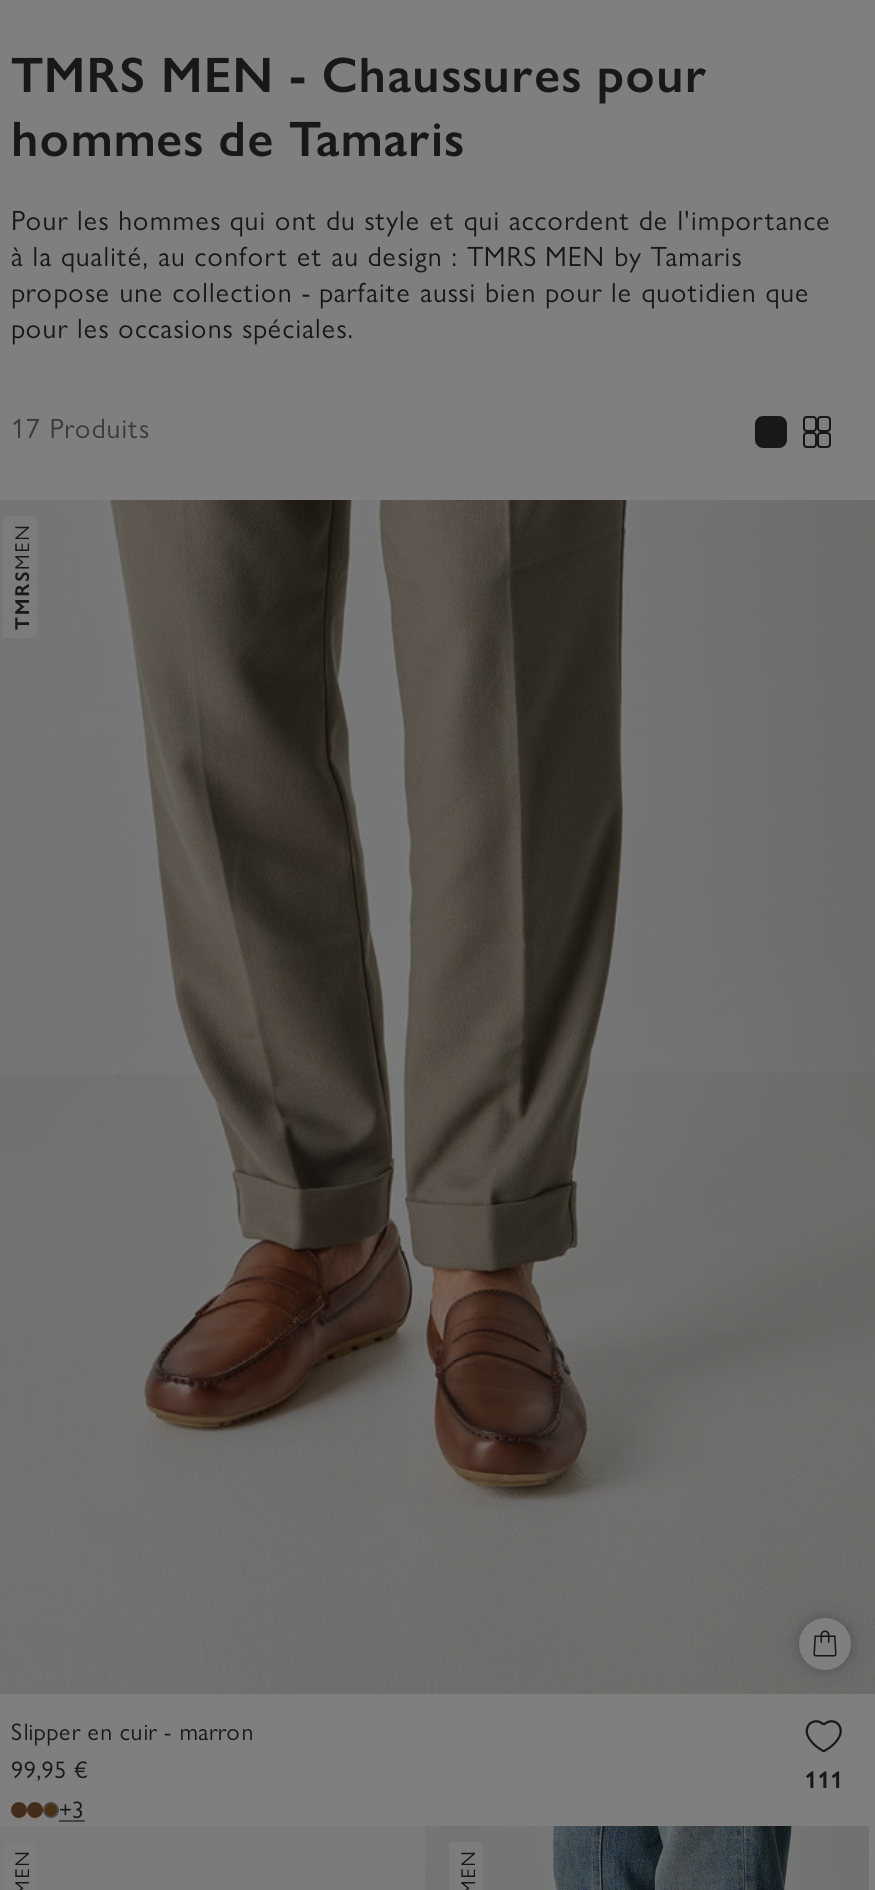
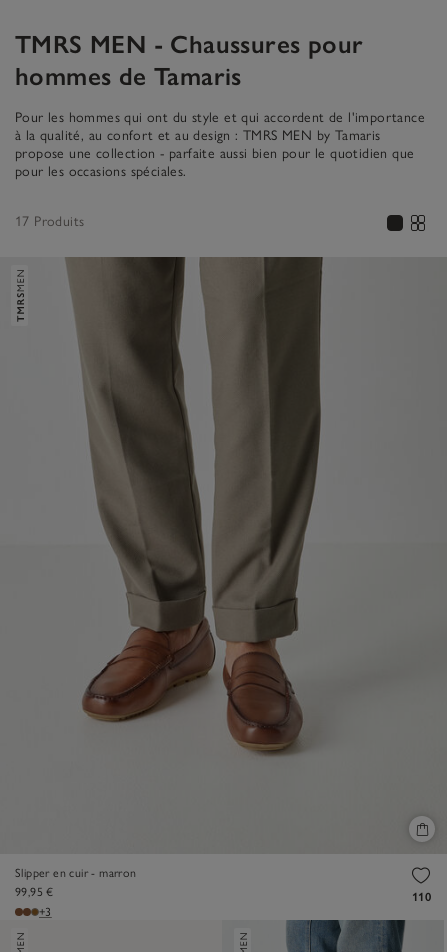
[805,1766,843,1794] 111 -> [412,890,431,904] 110

